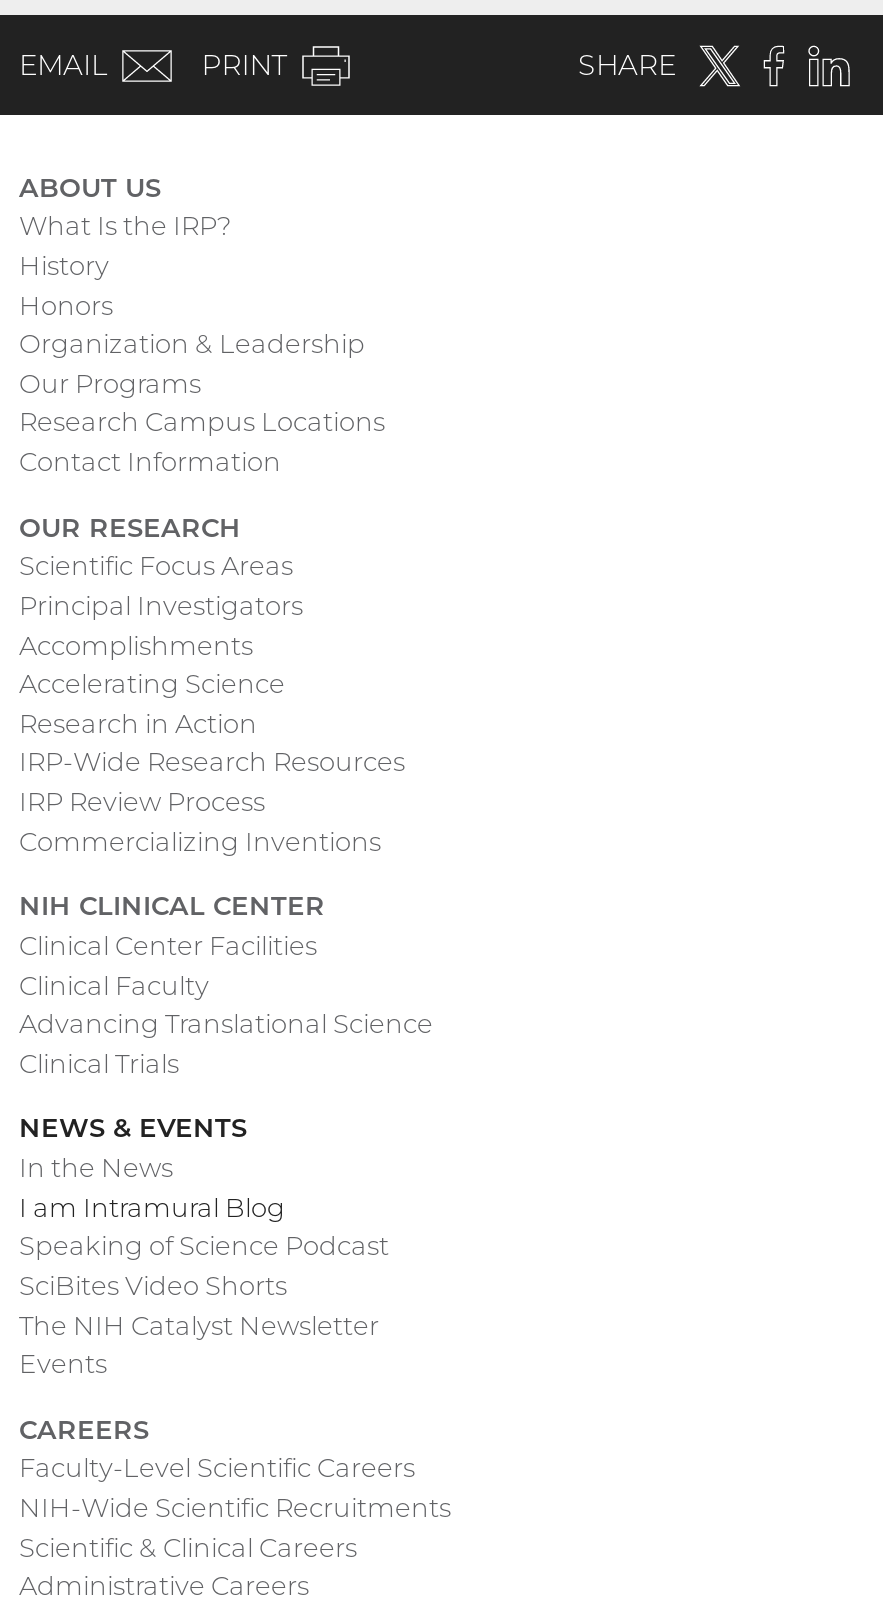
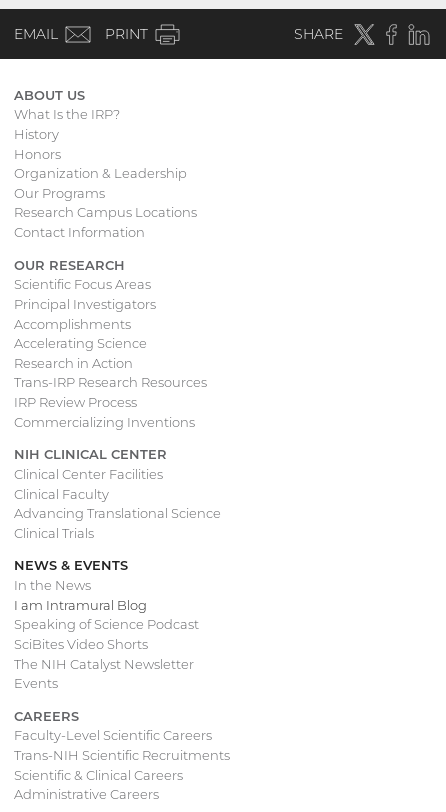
[19,746,405,778] IRP-Wide Research Resources -> [14,374,207,390] Trans-IRP Research Resources
[19,1491,451,1523] NIH-Wide Scientific Recruitments -> [14,747,230,763] Trans-NIH Scientific Recruitments

